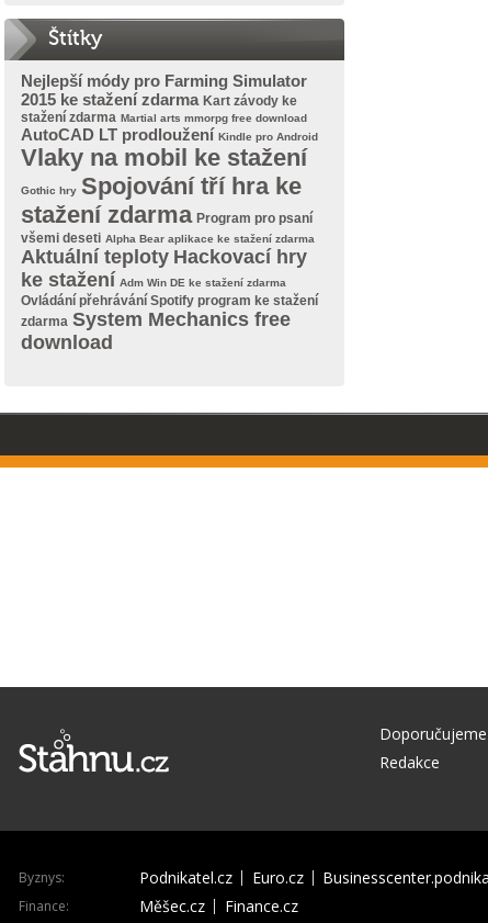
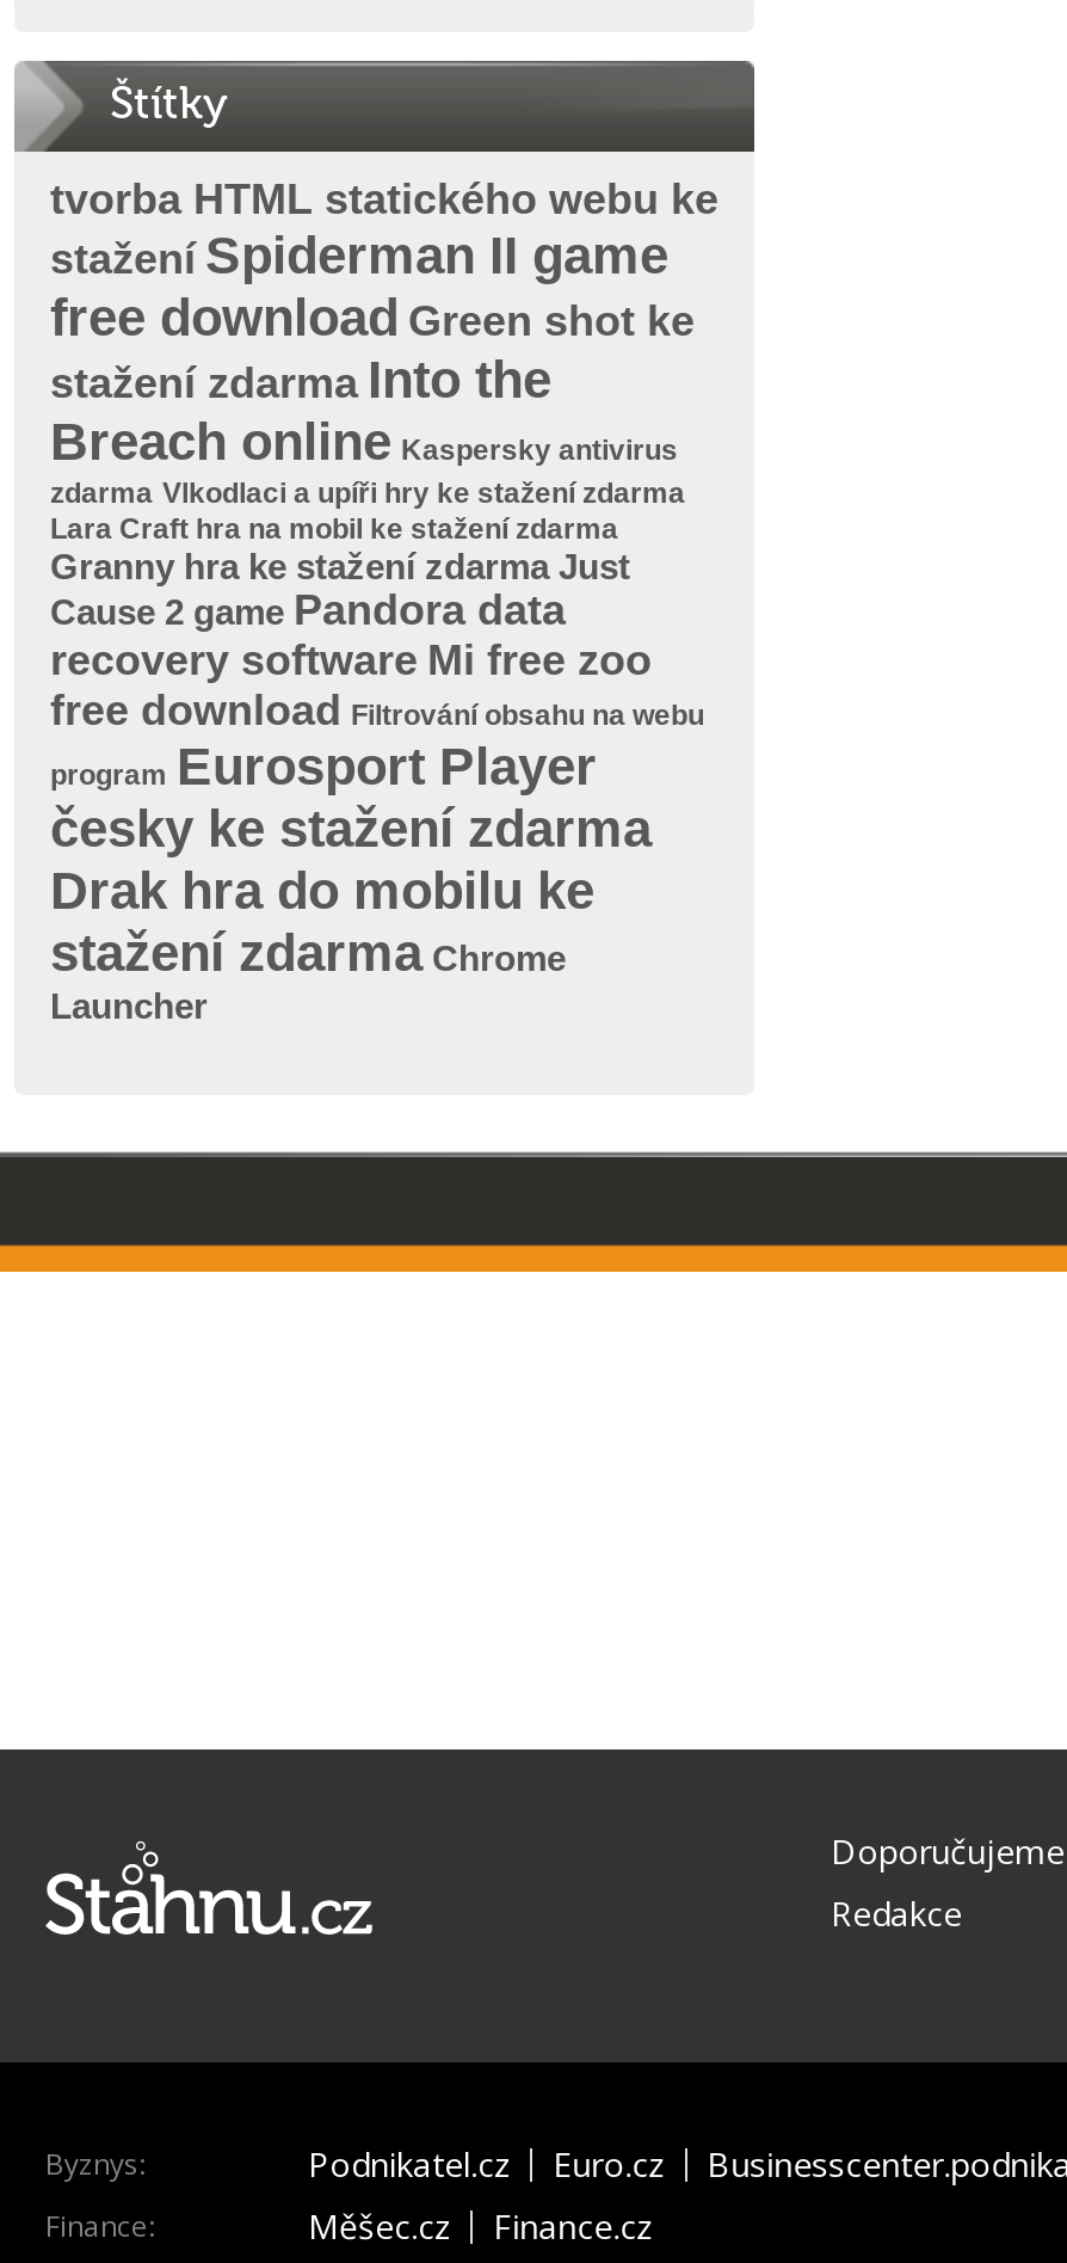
[21,71,318,353] Nejlepší módy pro Farming Simulator | 2015 ke stažení zdarma Kart závody ke | stažení zdarma Martial arts mmorpg free download | AutoCAD LT prodloužení Kindle pro Android | Vlaky na mobil ke stažení | Gothic hry Spojování tří hra ke | stažení zdarma Program pro psaní | všemi deseti Alpha Bear aplikace ke stažení zdarma | Aktuální teploty Hackovací hry | ke stažení Adm Win DE ke stažení zdarma | Ovládání přehrávání Spotify program ke stažení | zdarma System Mechanics free | download -> [50,176,718,1026] tvorba HTML statického webu ke | stažení Spiderman II game | free download Green shot ke | stažení zdarma Into the | Breach online Kaspersky antivirus | zdarma Vlkodlaci a upíři hry ke stažení zdarma | Lara Craft hra na mobil ke stažení zdarma | Granny hra ke stažení zdarma Just | Cause 2 game Pandora data | recovery software Mi free zoo | free download Filtrování obsahu na webu | program Eurosport Player | česky ke stažení zdarma | Drak hra do mobilu ke | stažení zdarma Chrome | Launcher

